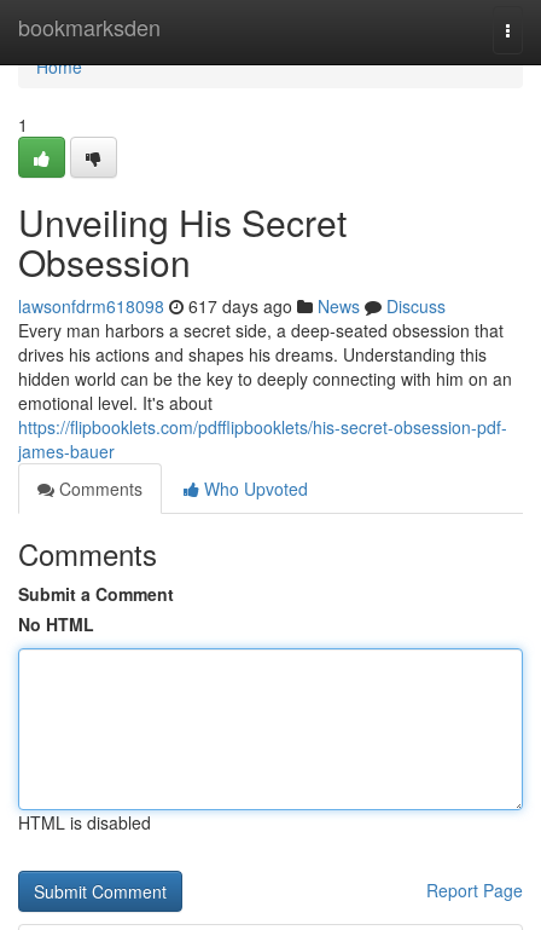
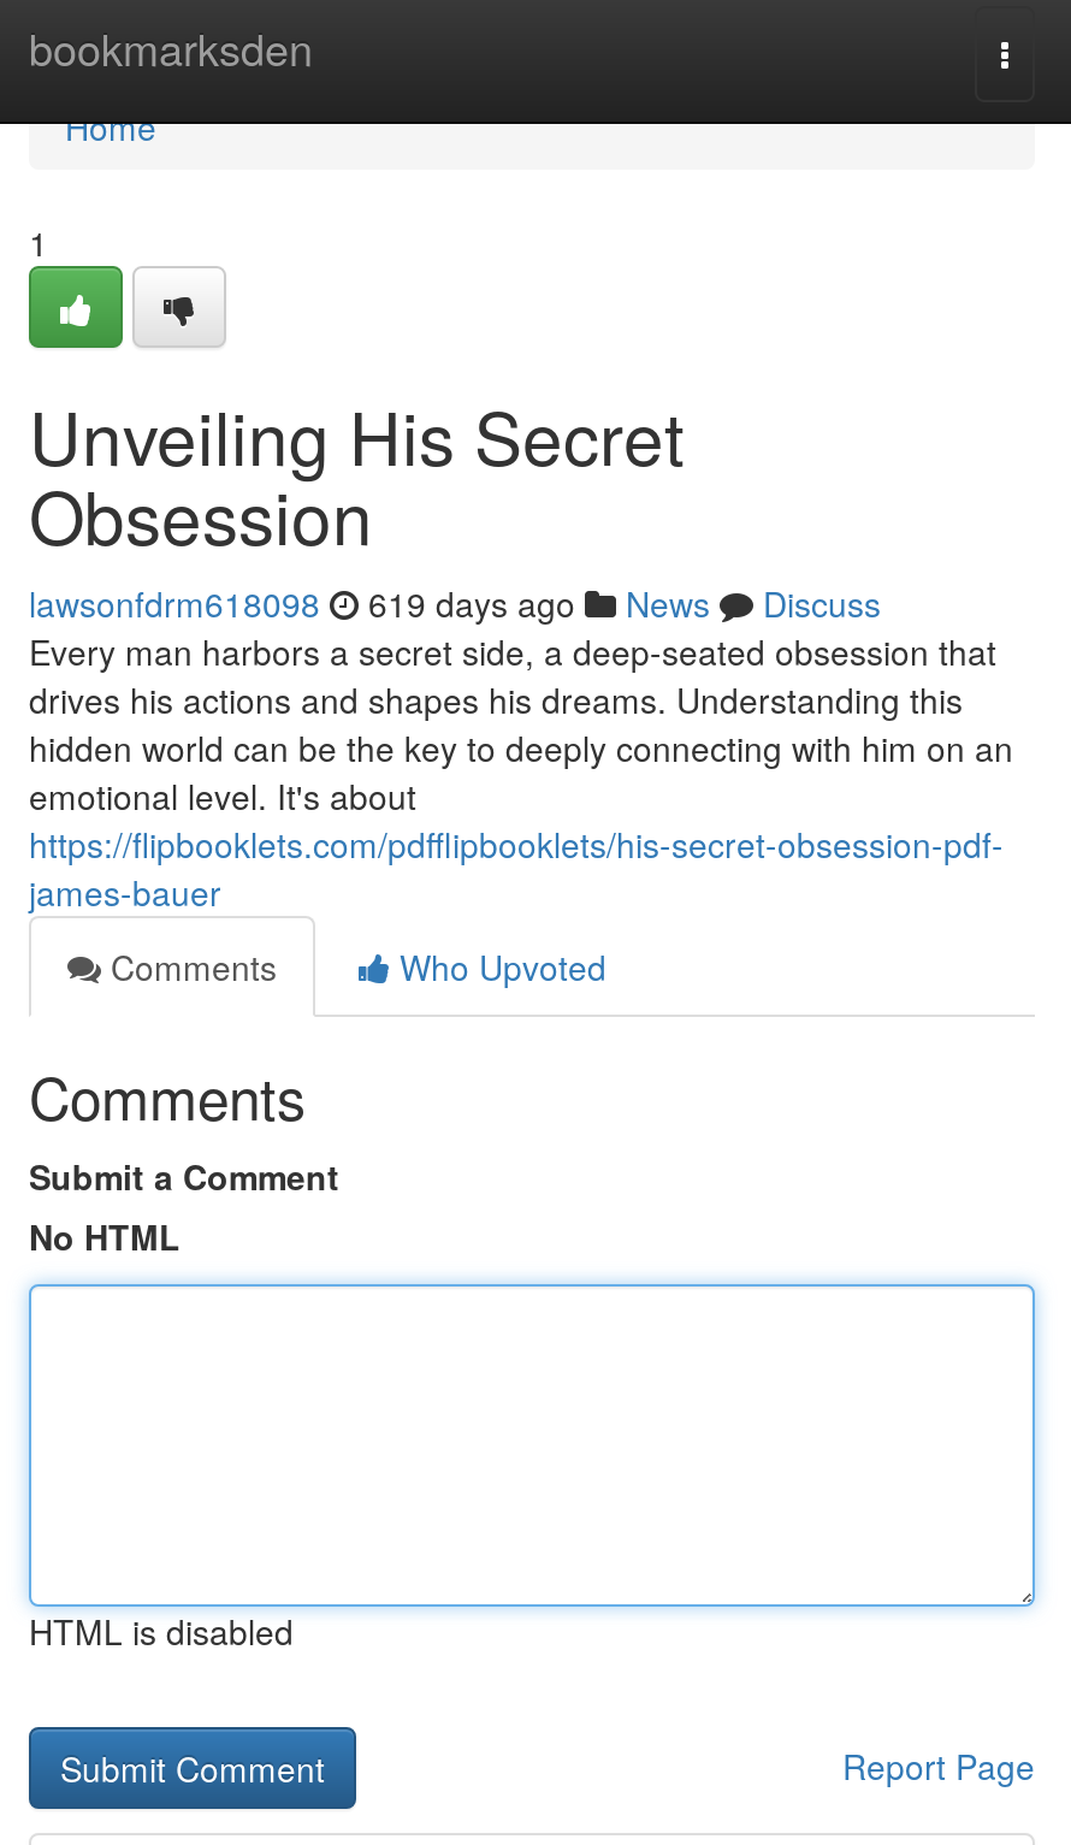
[18,294,446,318] lawsonfdrm618098 617 days ago News Discuss -> [29,579,881,627] lawsonfdrm618098 619 days ago News Discuss

